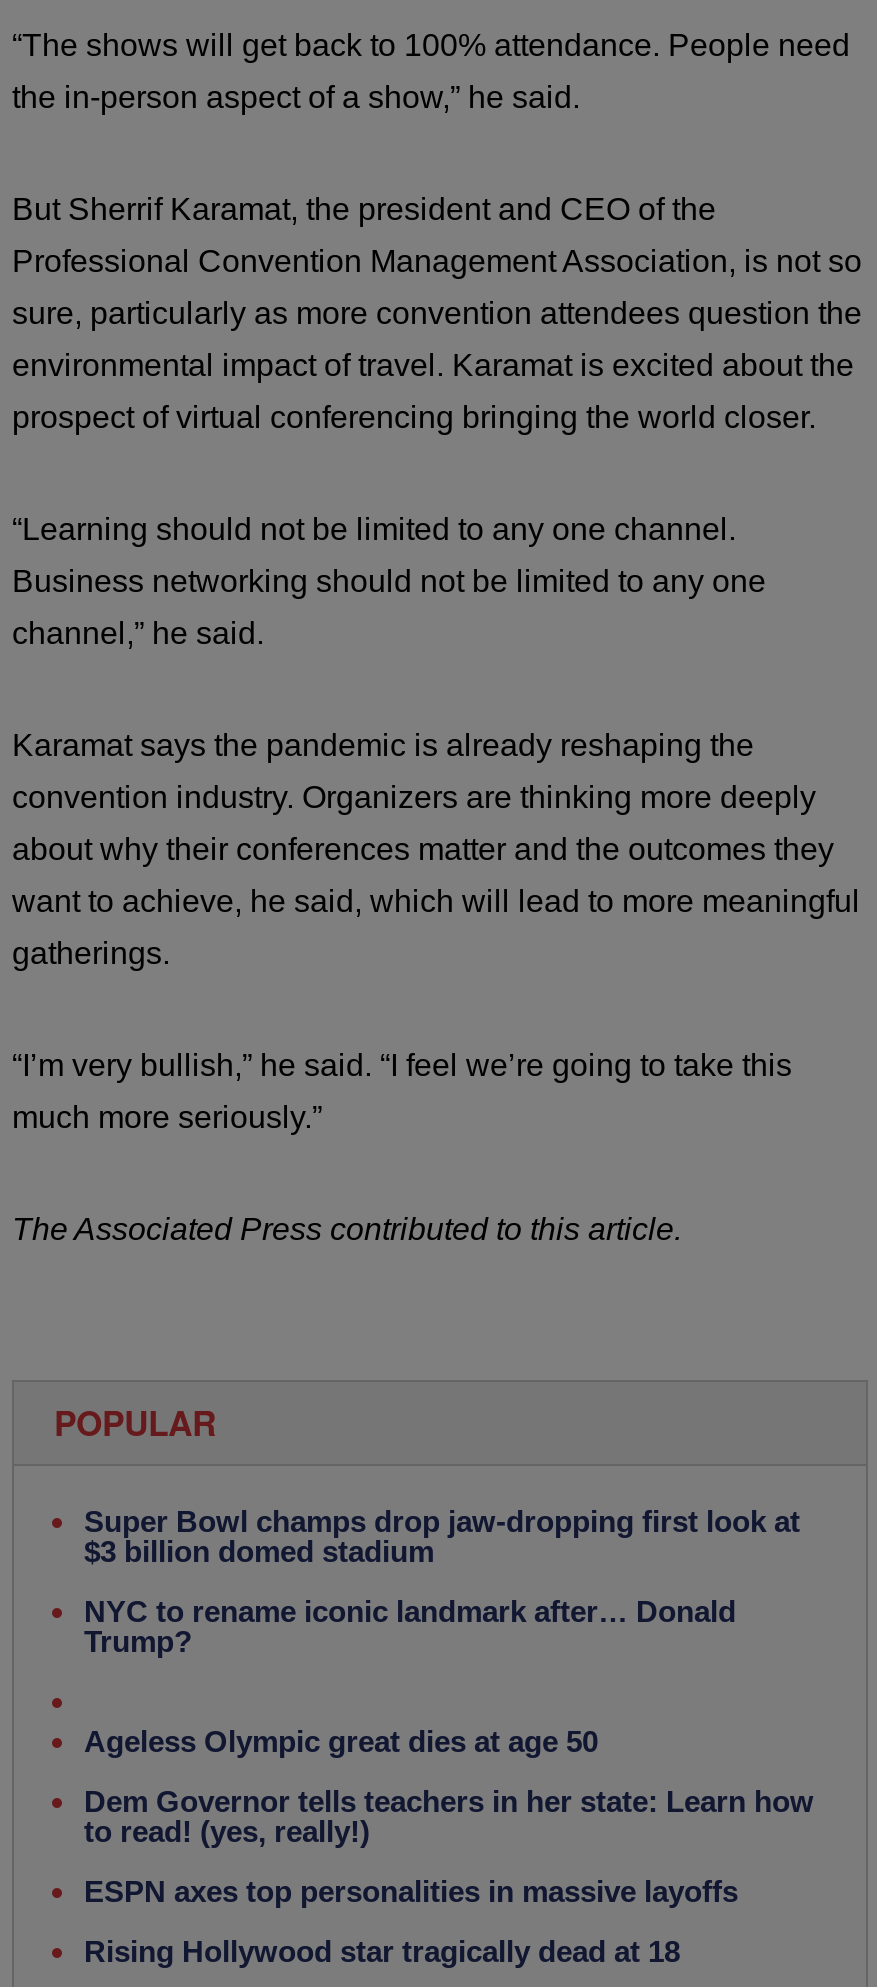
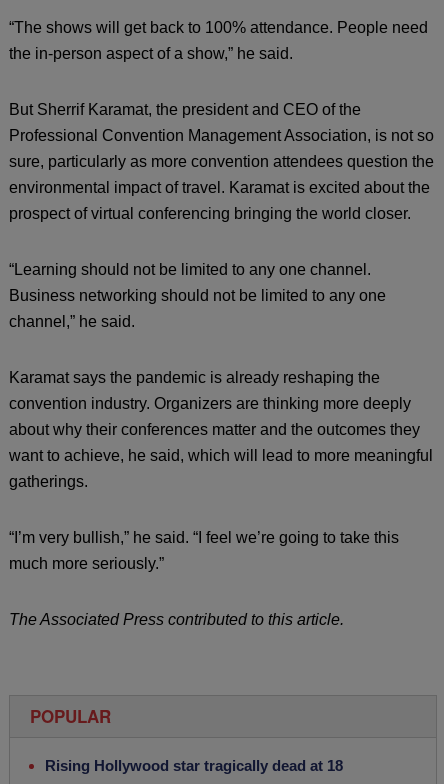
[84,1504,814,1908] Super Bowl champs drop jaw-dropping first look at | $3 billion domed stadium | NYC to rename iconic landmark after… Donald | Trump? | Ageless Olympic great dies at age 50 | Dem Governor tells teachers in her state: Learn how | to read! (yes, really!) | ESPN axes top personalities in massive layoffs -> none

